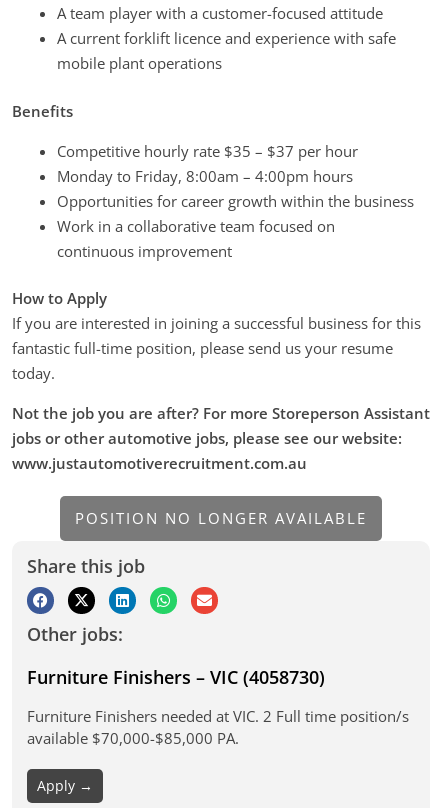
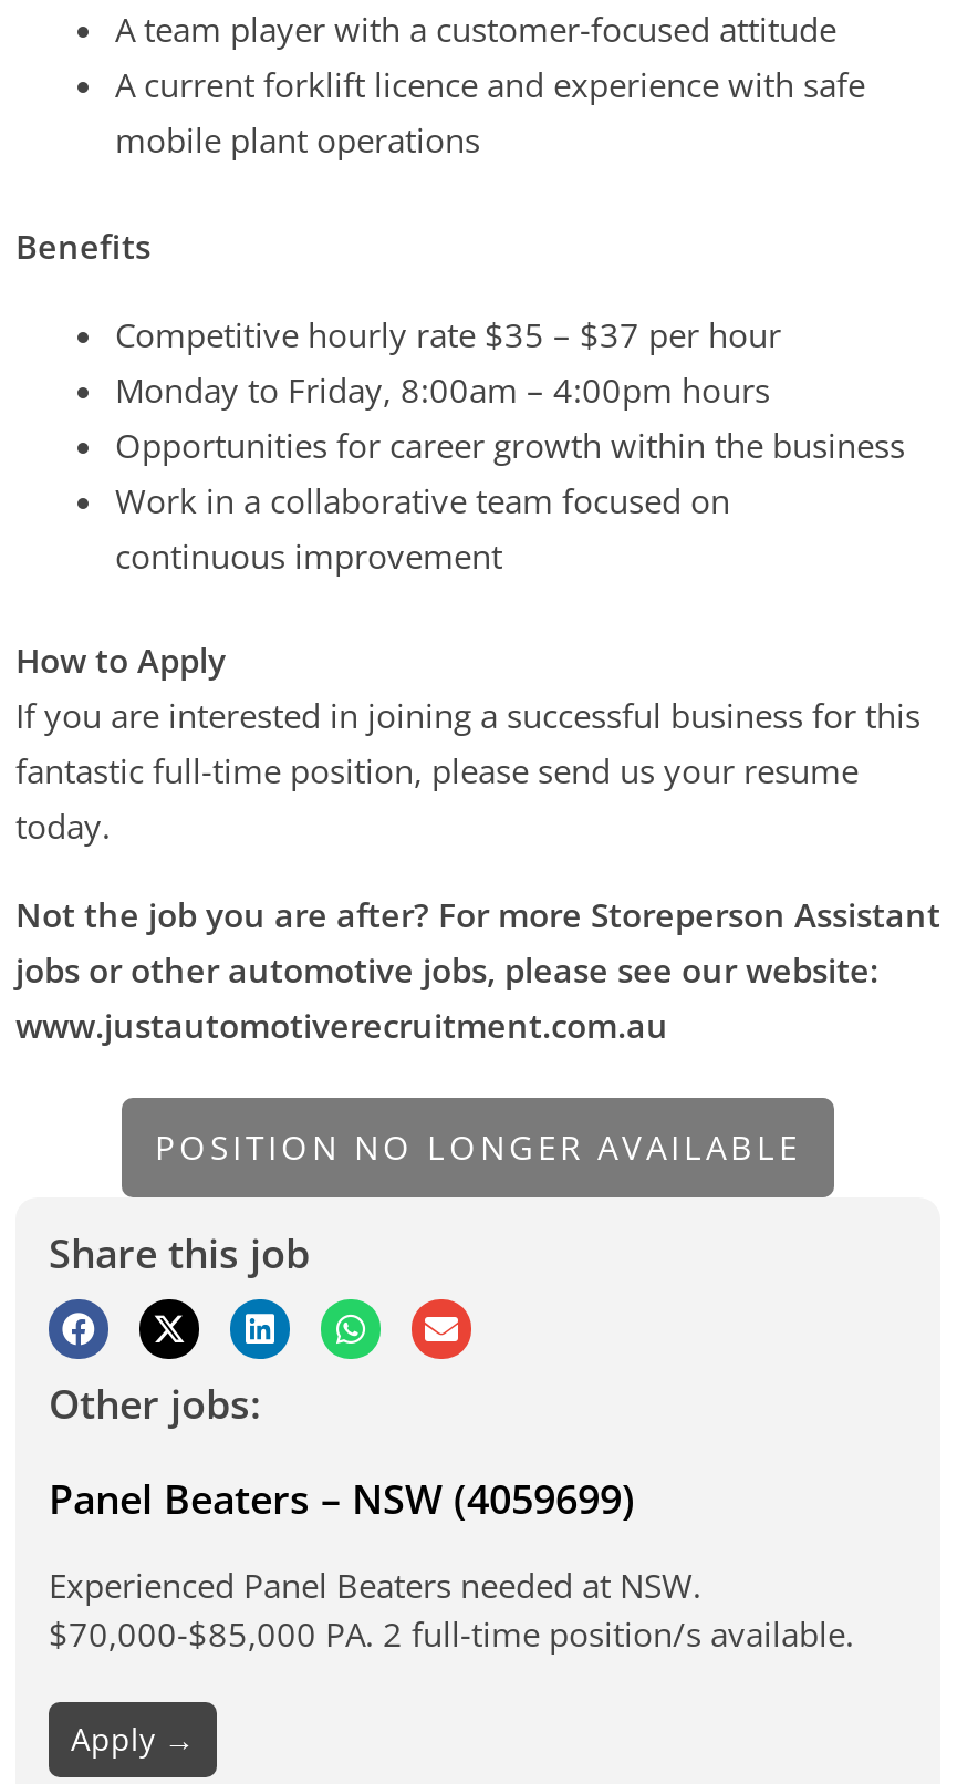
[27,665,325,689] Furniture Finishers – VIC (4058730) -> [49,1471,635,1525] Panel Beaters – NSW (4059699)
[27,706,409,748] Furniture Finishers needed at VIC. 2 Full time position/s | available $70,000-$85,000 PA. -> [49,1562,854,1655] Experienced Panel Beaters needed at NSW. | $70,000-$85,000 PA. 2 full-time position/s available.

